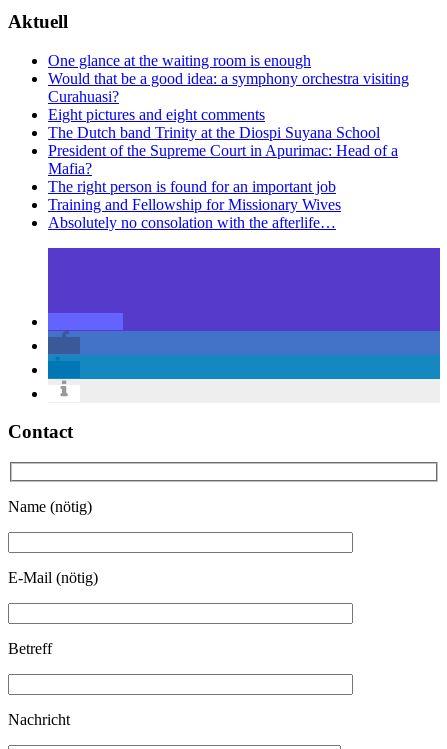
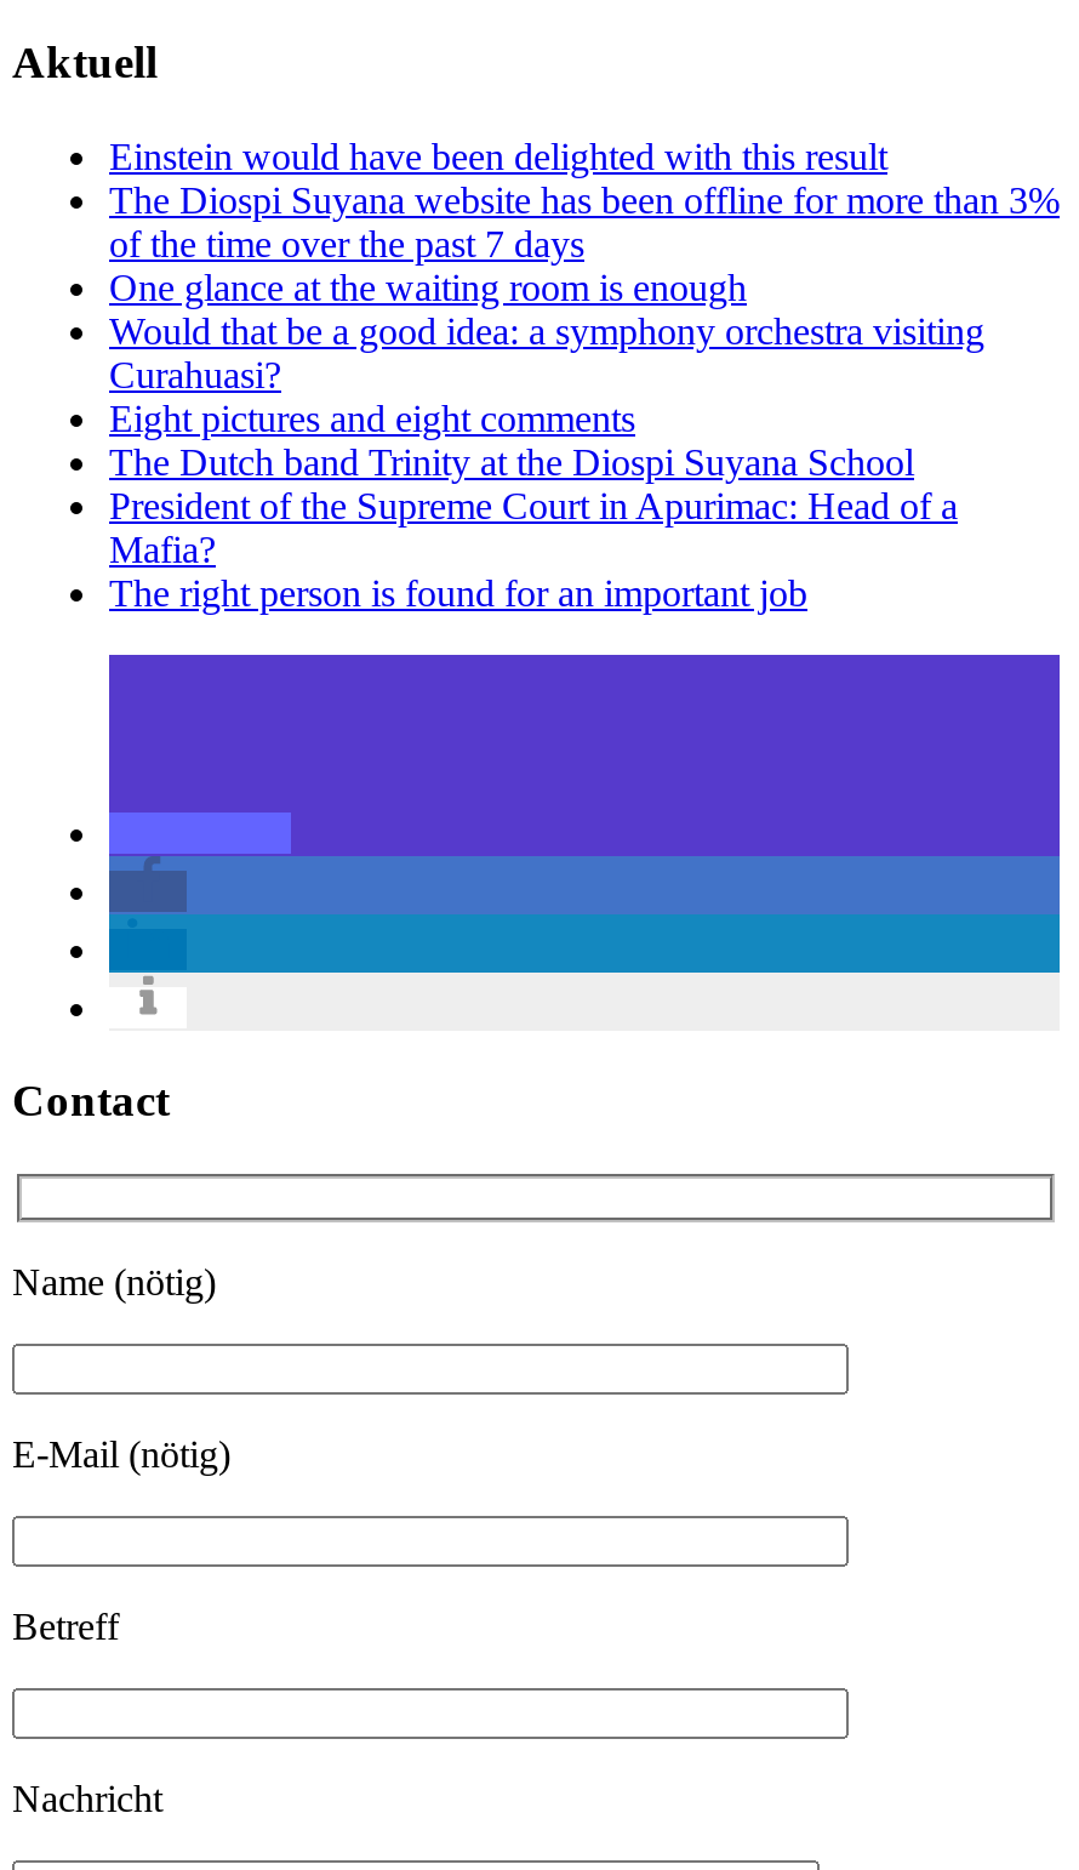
none -> [109,135,1060,263] Einstein would have been delighted with this result | The Diospi Suyana website has been offline for more than 3% | of the time over the past 7 days
moved [48,51,409,194] -> [109,266,984,612]: One glance at the waiting room is enough | Would that be a good idea: a symphony orchestra visiting | Curahuasi? | Eight pictures and eight comments | The Dutch band Trinity at the Diospi Suyana School | President of the Supreme Court in Apurimac: Head of a | Mafia? | The right person is found for an important job
[48,195,341,230] Training and Fellowship for Missionary Wives | Absolutely no consolation with the afterlife… -> none

